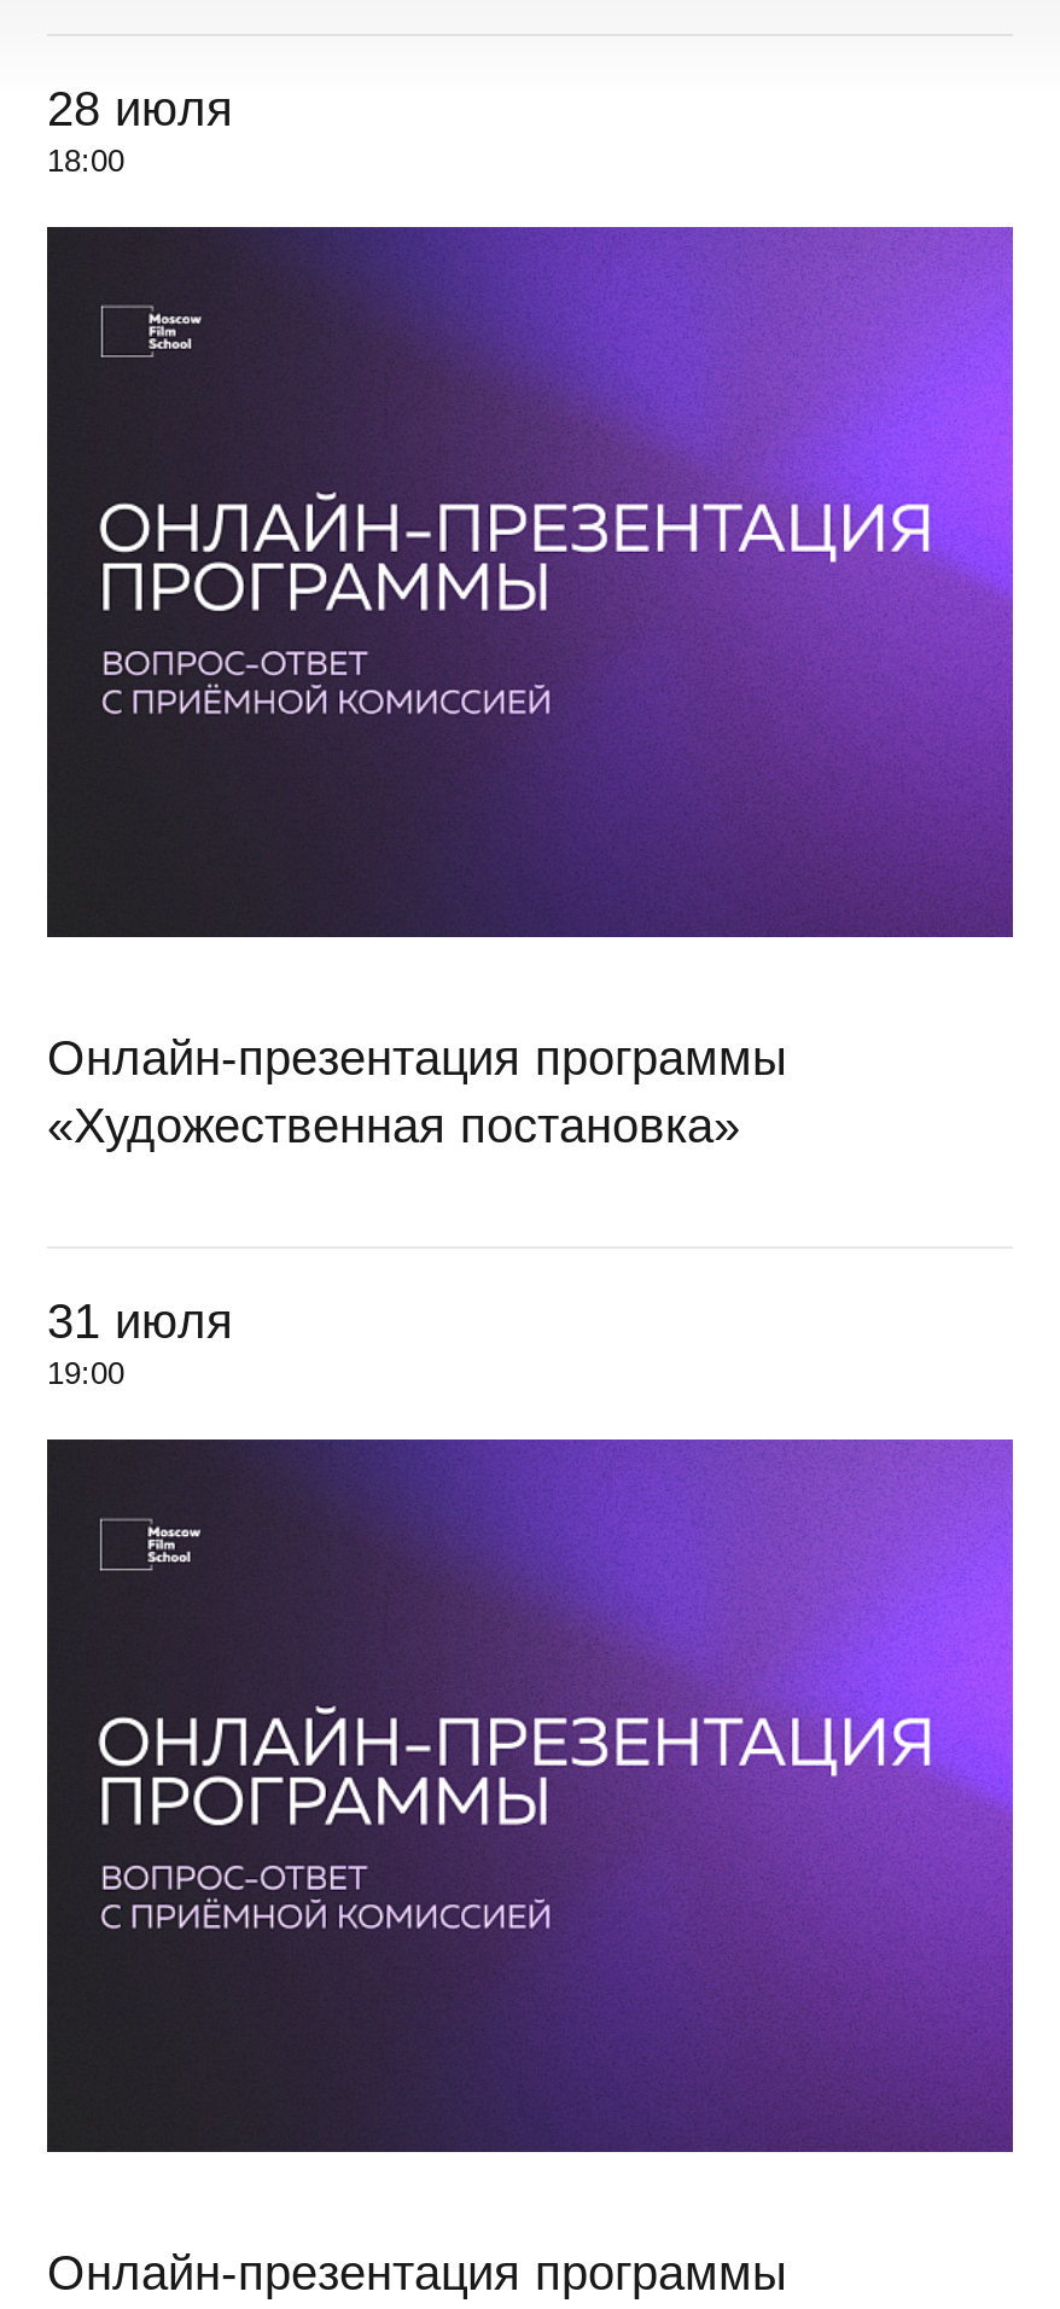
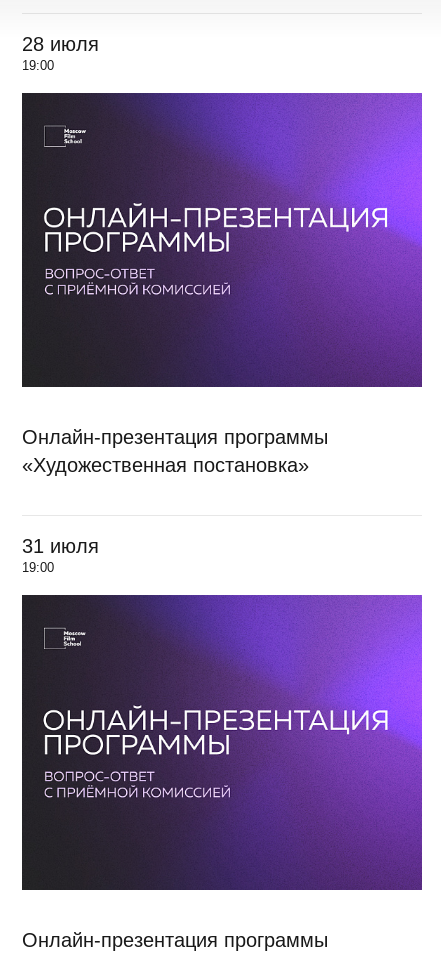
[47,142,124,178] 18:00 -> [22,58,54,73] 19:00

